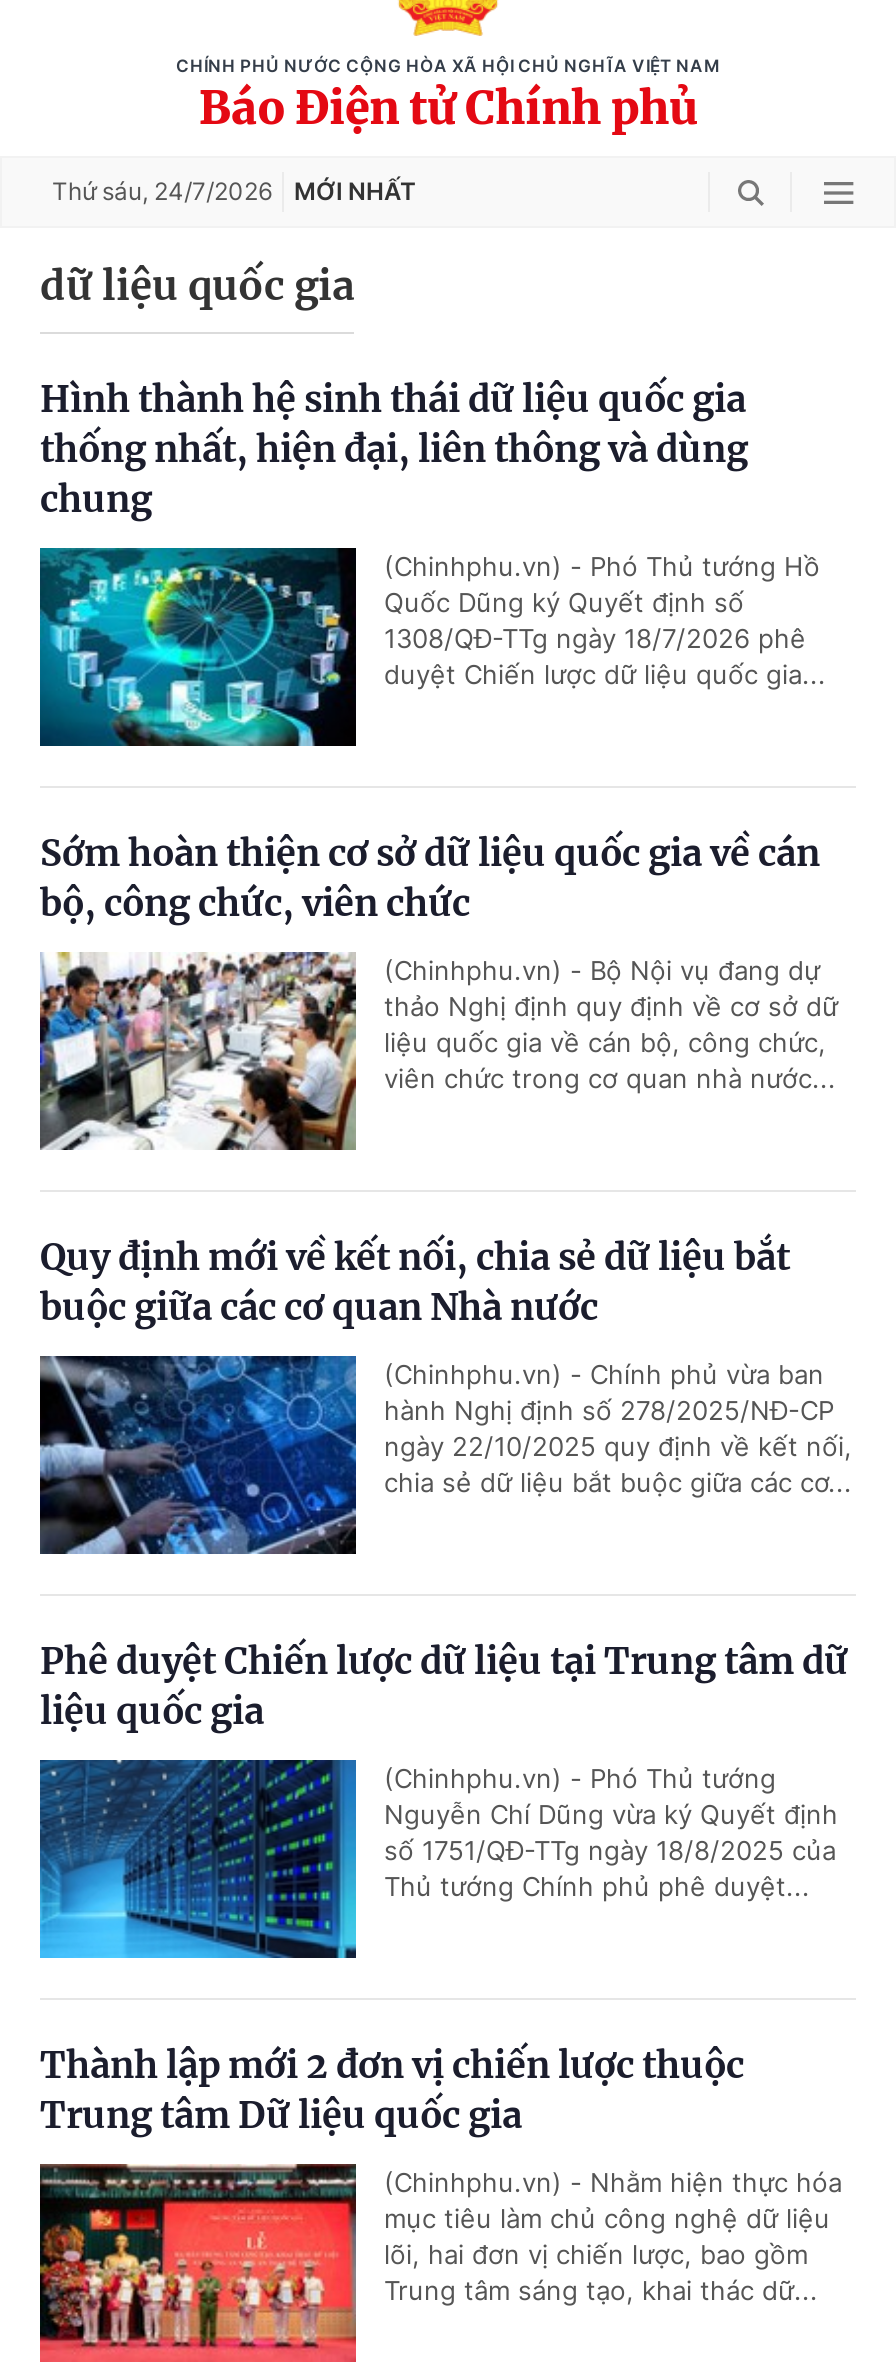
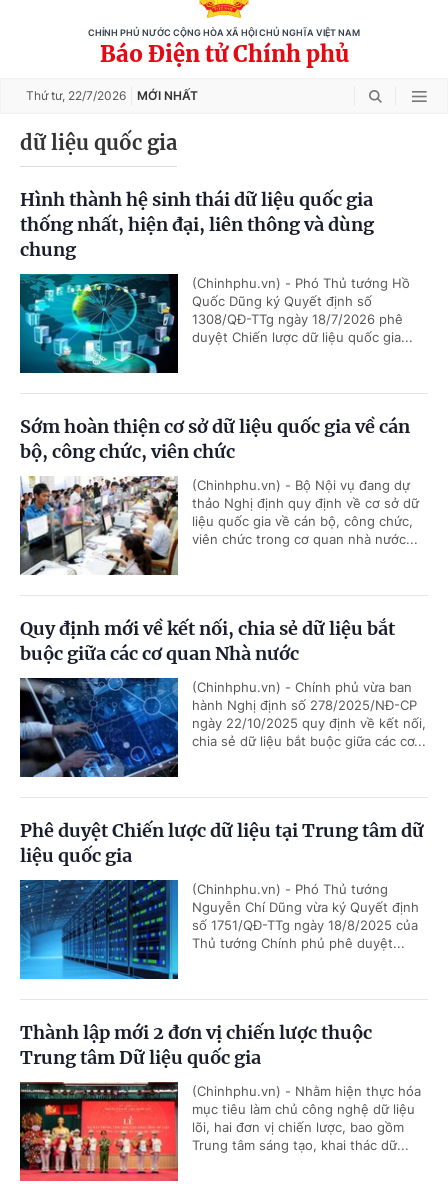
[52,176,416,206] Thứ sáu, 24/7/2026 MỚI NHẤT -> [26,88,198,103] Thứ tư, 22/7/2026 MỚI NHẤT

